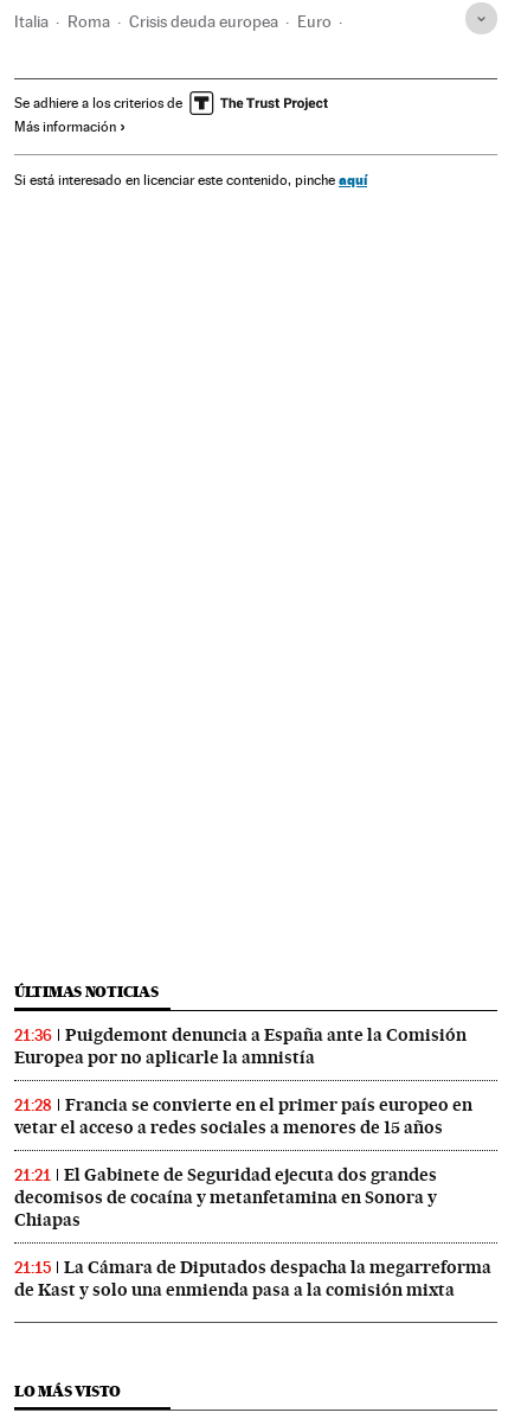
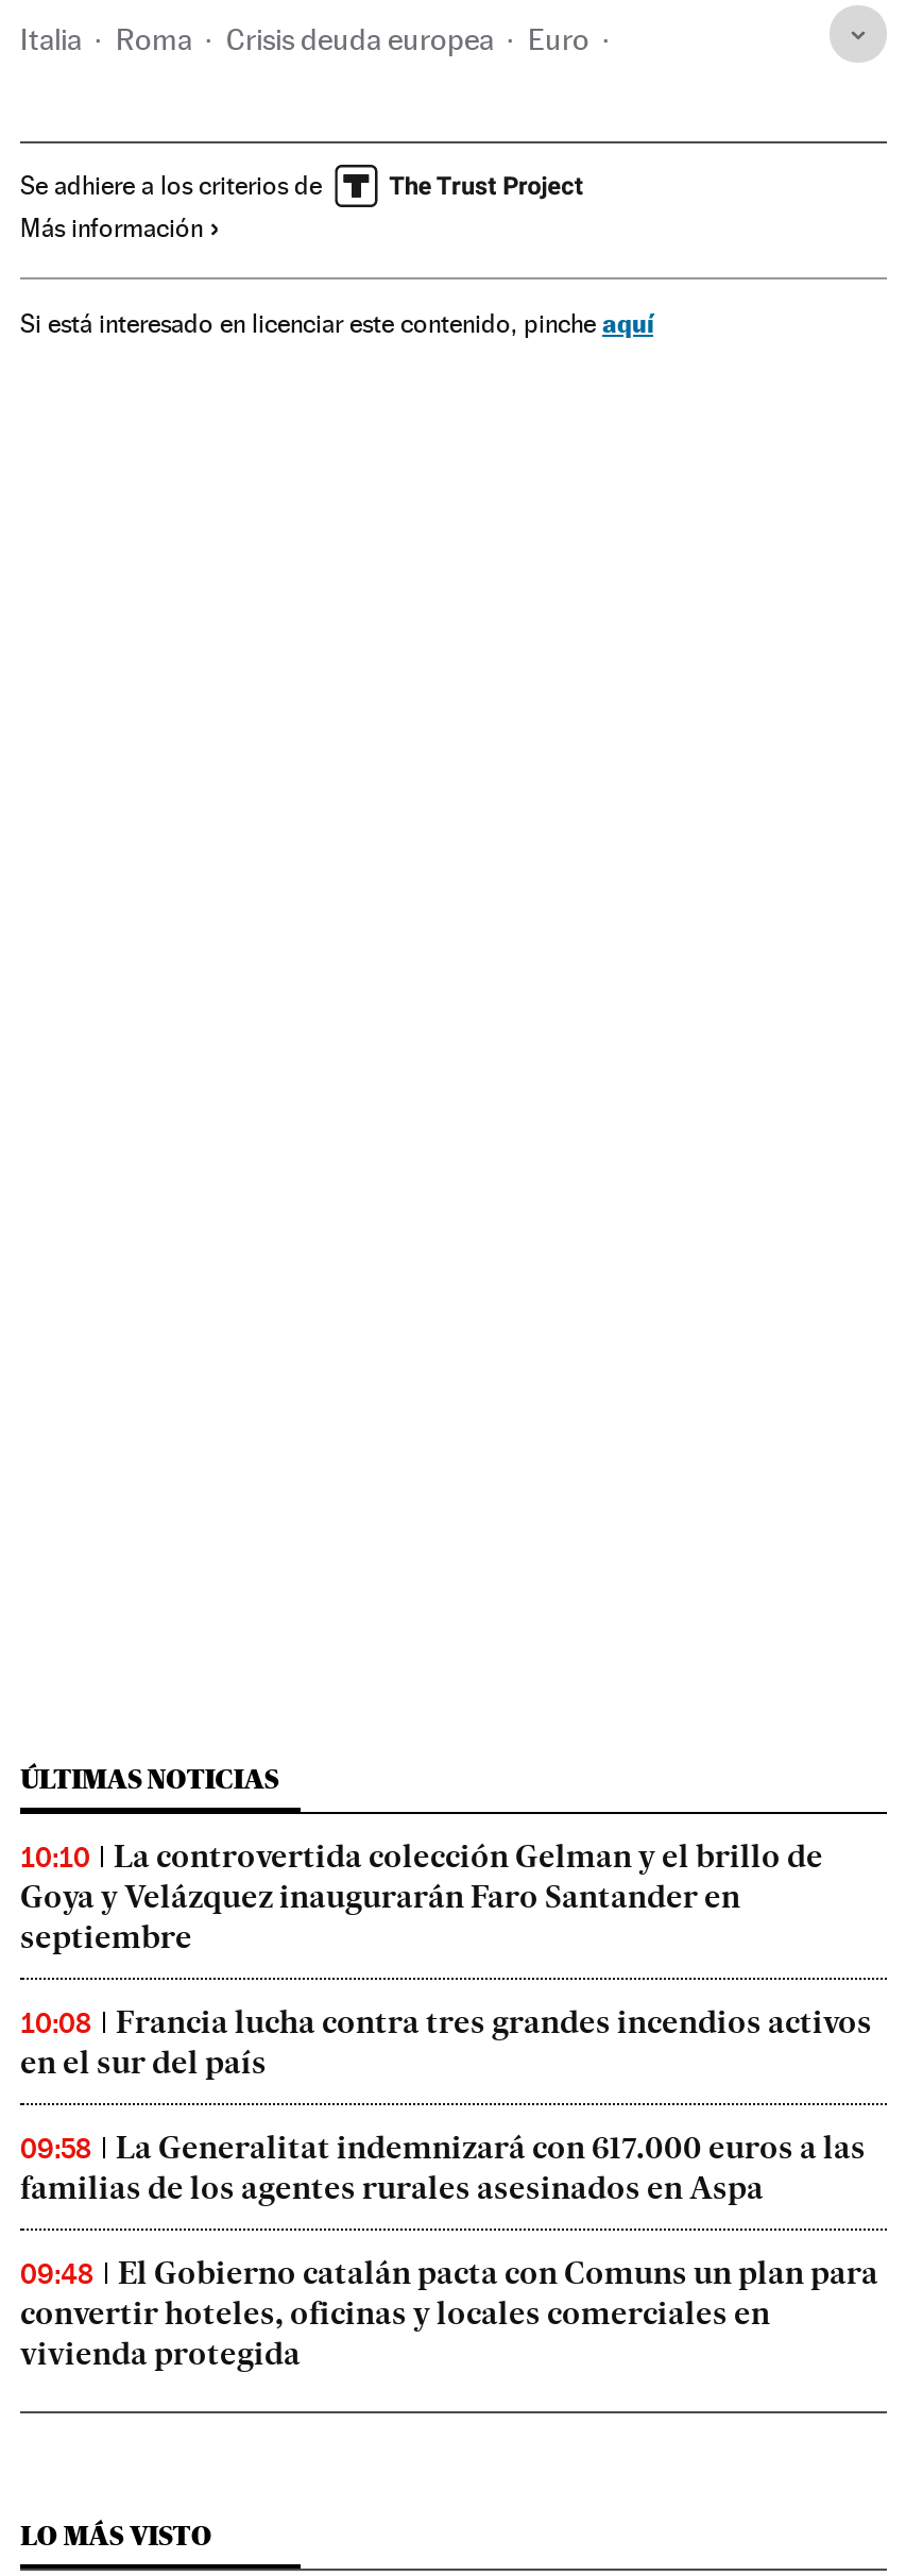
[14,1025,467,1069] 21:36 | Puigdemont denuncia a España ante la Comisión | Europea por no aplicarle la amnistía -> [20,1838,823,1957] 10:10 | La controvertida colección Gelman y el brillo de | Goya y Velázquez inaugurarán Faro Santander en | septiembre
[14,1095,472,1139] 21:28 | Francia se convierte en el primer país europeo en | vetar el acceso a redes sociales a menores de 15 años -> [20,2004,872,2083] 10:08 | Francia lucha contra tres grandes incendios activos | en el sur del país
[14,1165,437,1231] 21:21 | El Gabinete de Seguridad ejecuta dos grandes | decomisos de cocaína y metanfetamina en Sonora y | Chiapas -> [20,2129,866,2208] 09:58 | La Generalitat indemnizará con 617.000 euros a las | familias de los agentes rurales asesinados en Aspa
[14,1257,491,1301] 21:15 | La Cámara de Diputados despacha la megarreforma | de Kast y solo una enmienda pasa a la comisión mixta -> [20,2255,878,2374] 09:48 | El Gobierno catalán pacta con Comuns un plan para | convertir hoteles, oficinas y locales comerciales en | vivienda protegida

